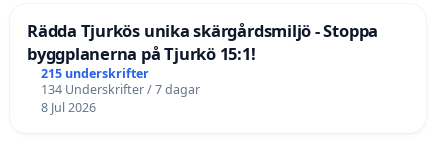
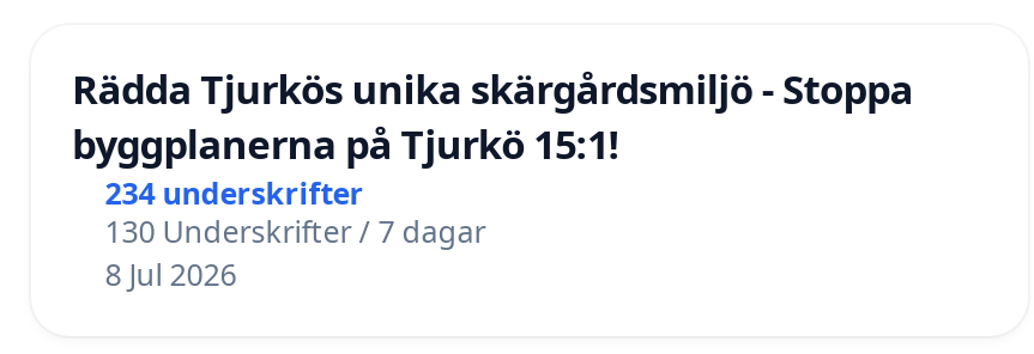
[41,65,149,82] 215 underskrifter -> [105,173,364,214] 234 underskrifter
[41,81,200,98] 134 Underskrifter / 7 dagar -> [105,211,486,252] 130 Underskrifter / 7 dagar

